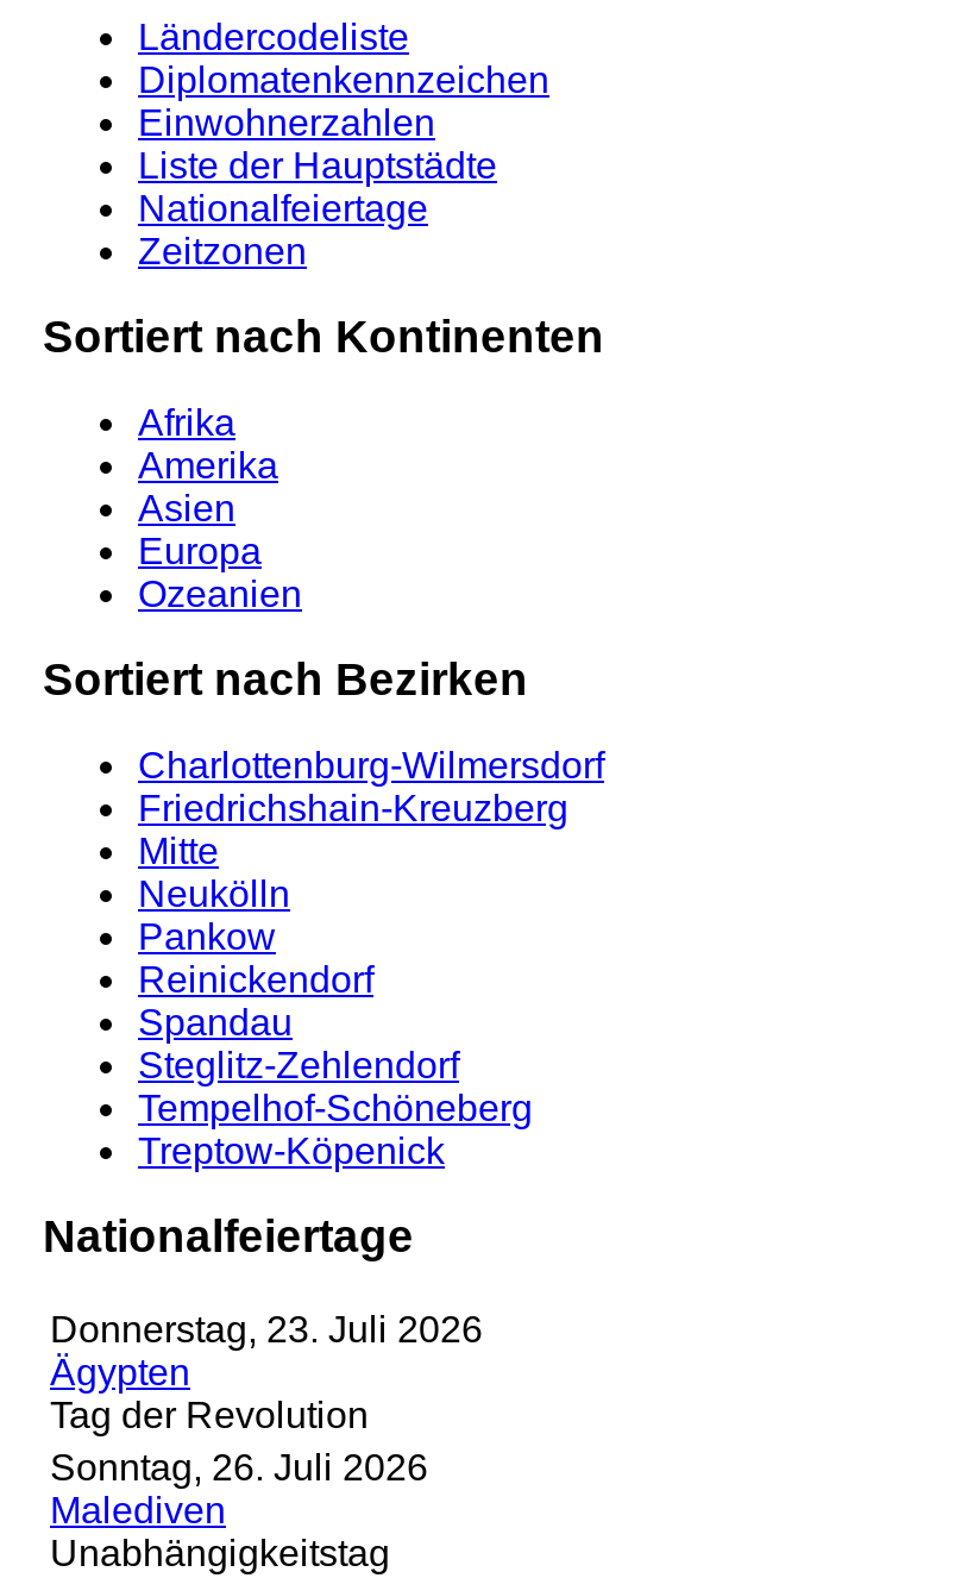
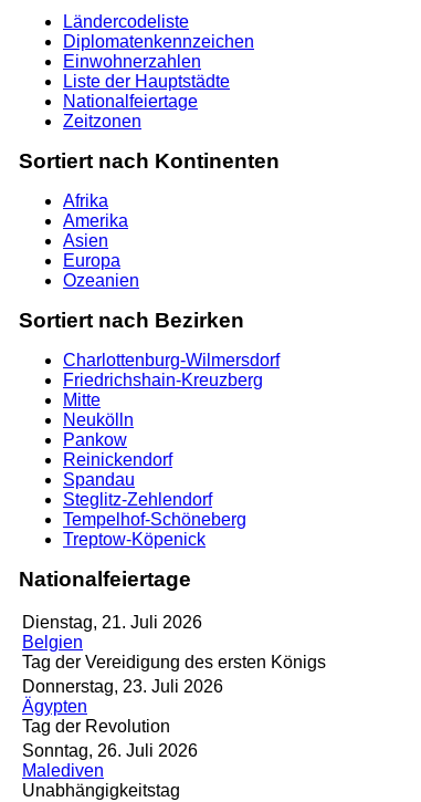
none -> [22,612,326,671] Dienstag, 21. Juli 2026 | Belgien | Tag der Vereidigung des ersten Königs

